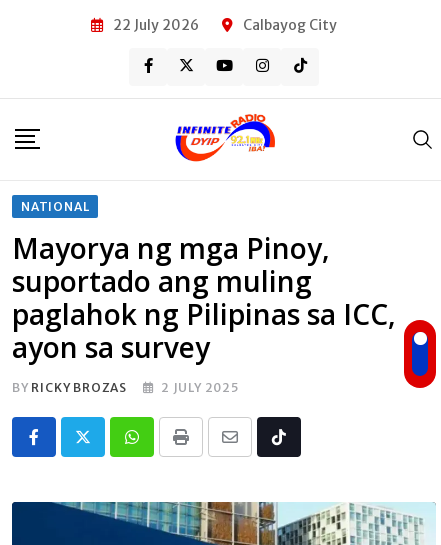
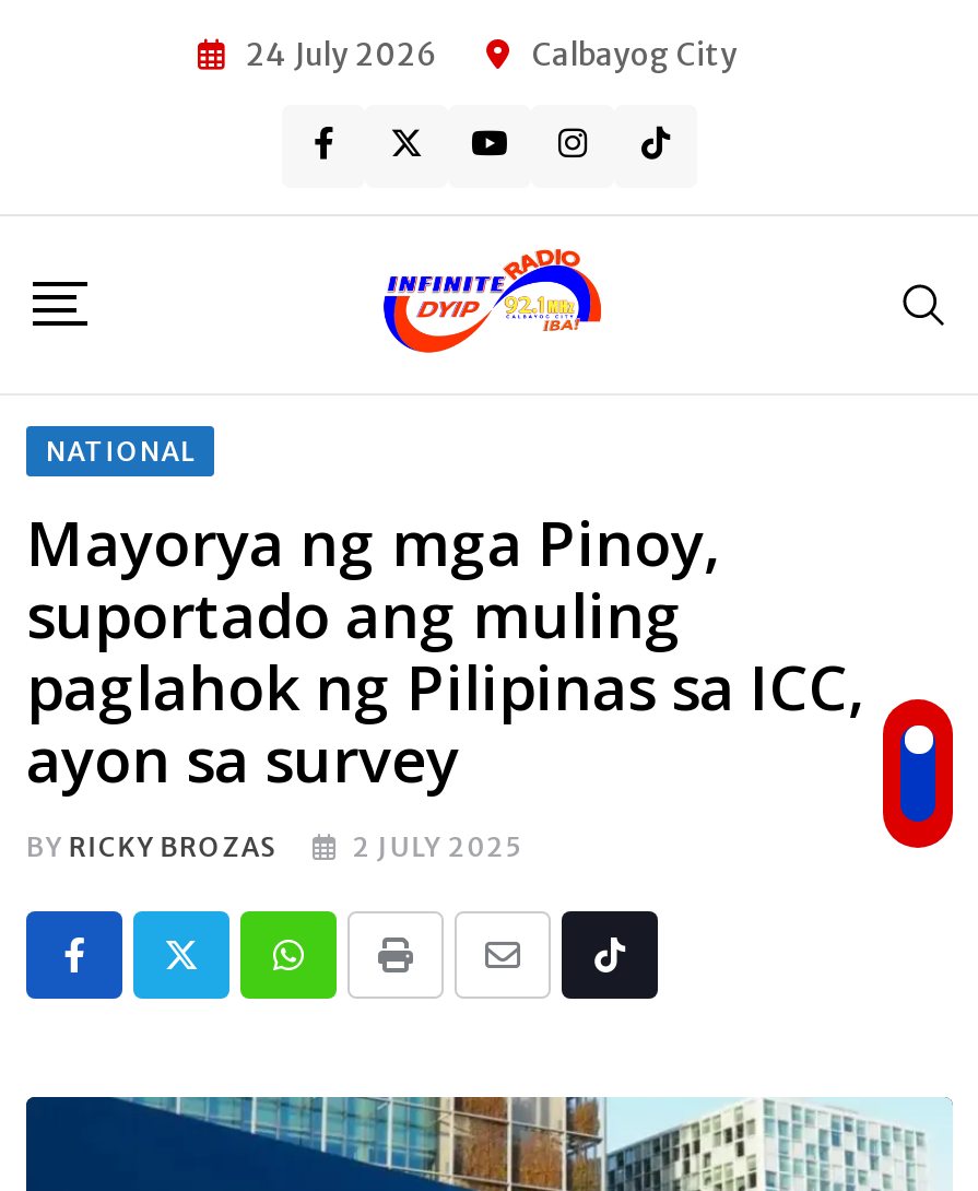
[113,15,199,33] 22 July 2026 -> [246,34,436,73] 24 July 2026

